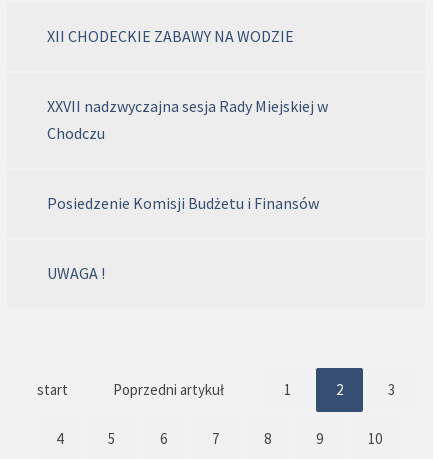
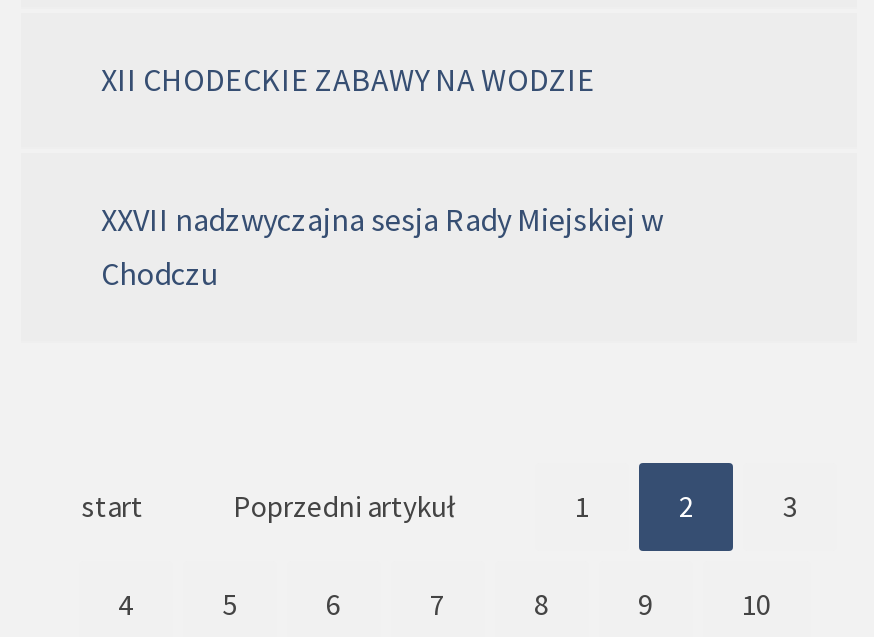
[47,193,319,283] Posiedzenie Komisji Budżetu i Finansów | UWAGA ! -> none

